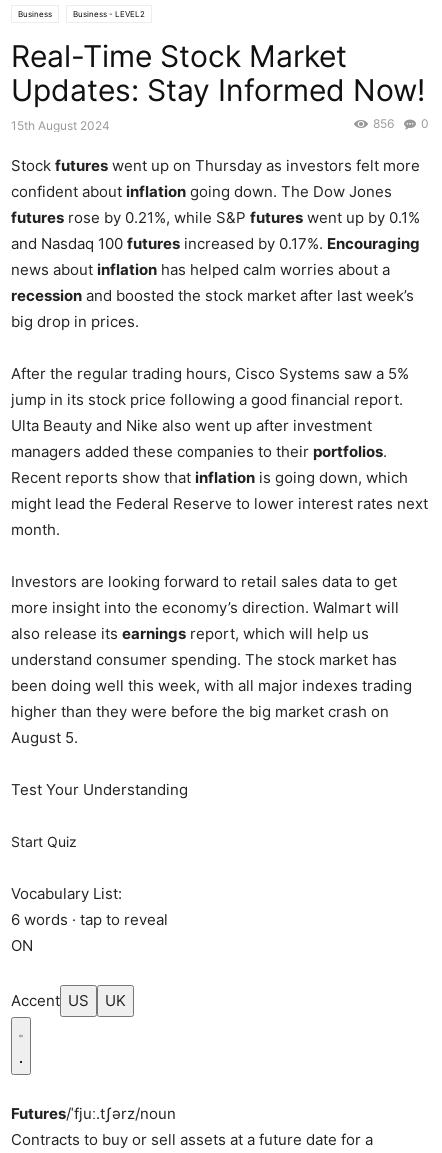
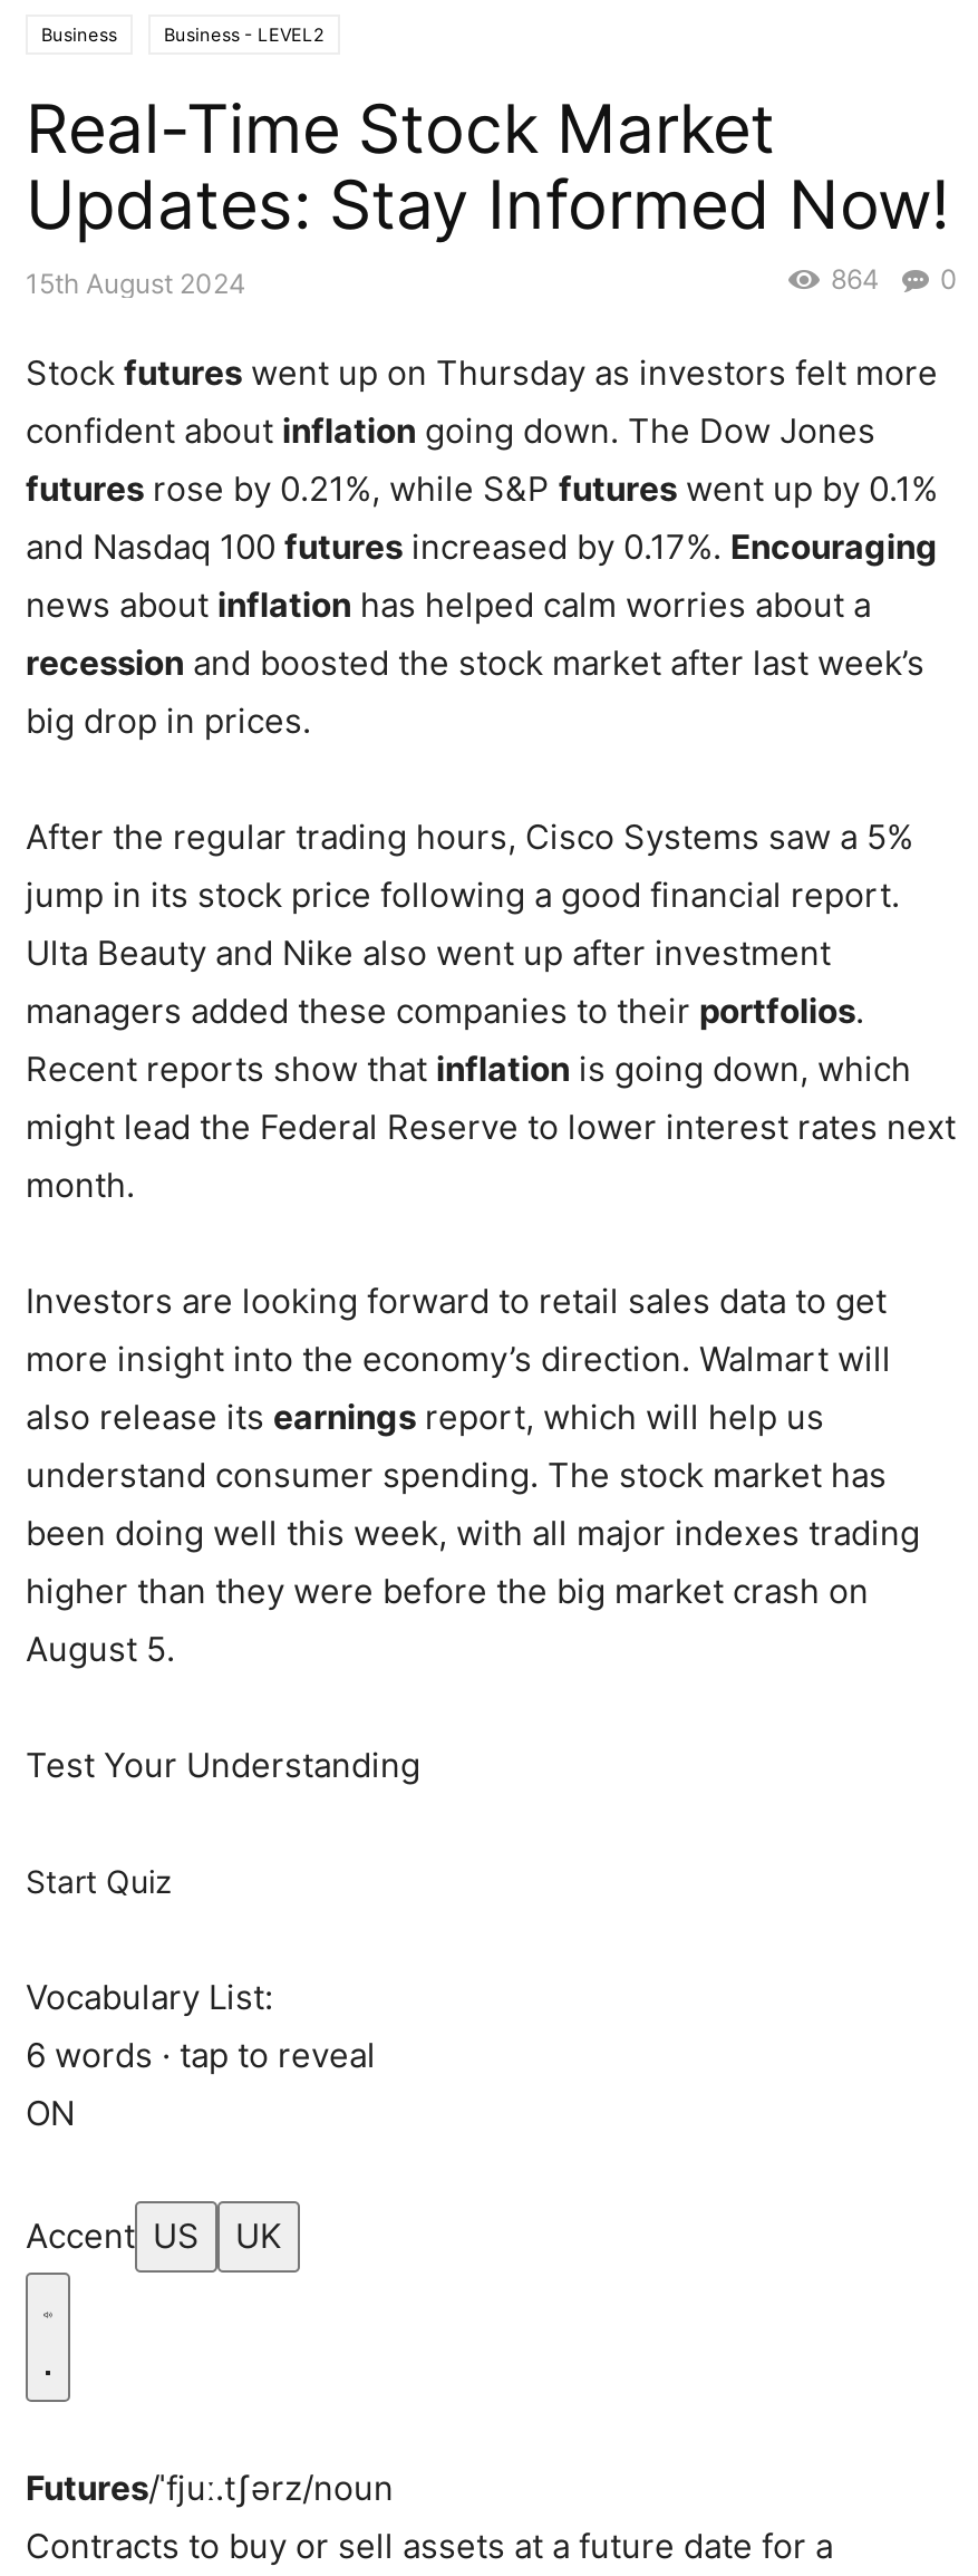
[373,116,429,131] 856 0 -> [831,262,958,296] 864 0

